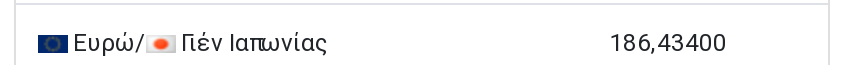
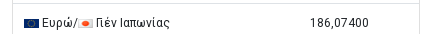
[609,29,727,57] 186,43400 -> [309,16,368,30] 186,07400

